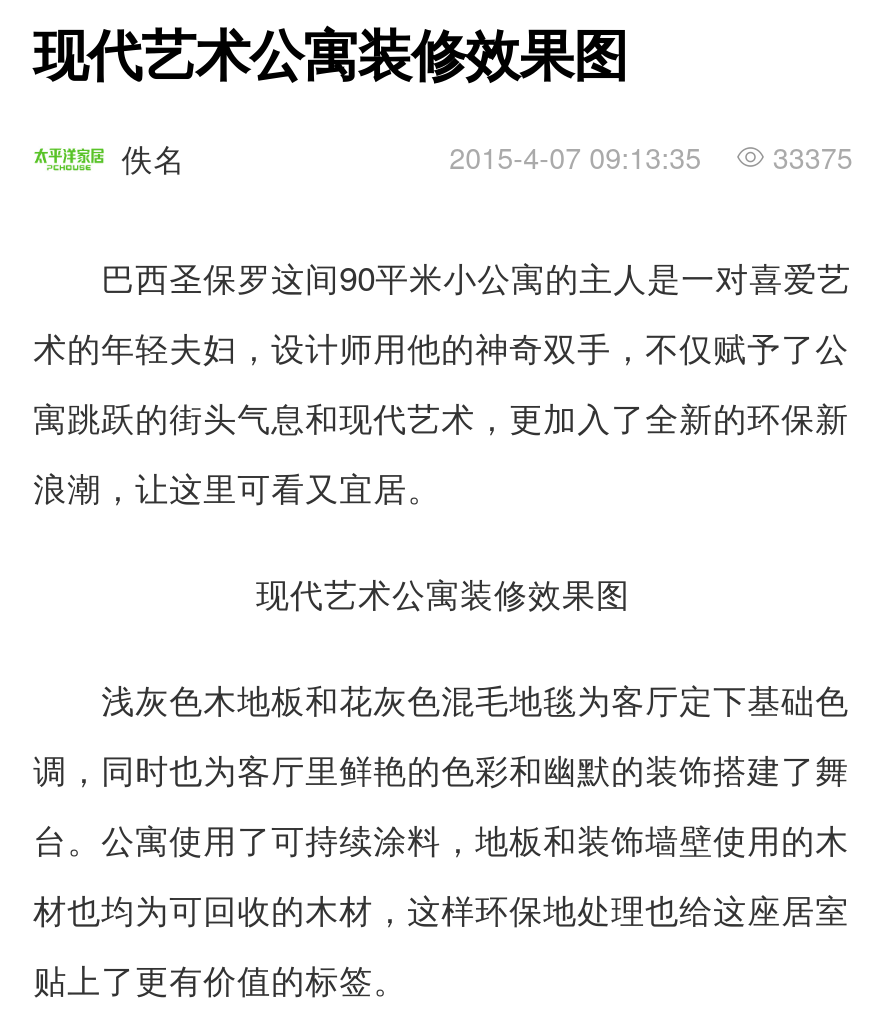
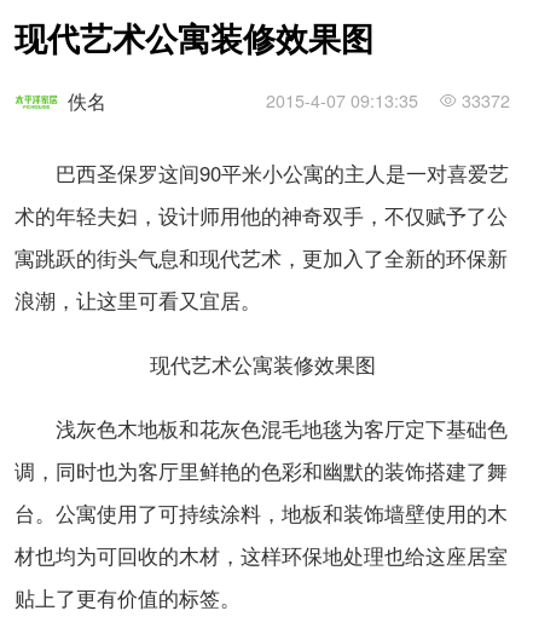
[449,137,853,177] 2015-4-07 09:13:35 33375 -> [266,88,510,113] 2015-4-07 09:13:35 33372

